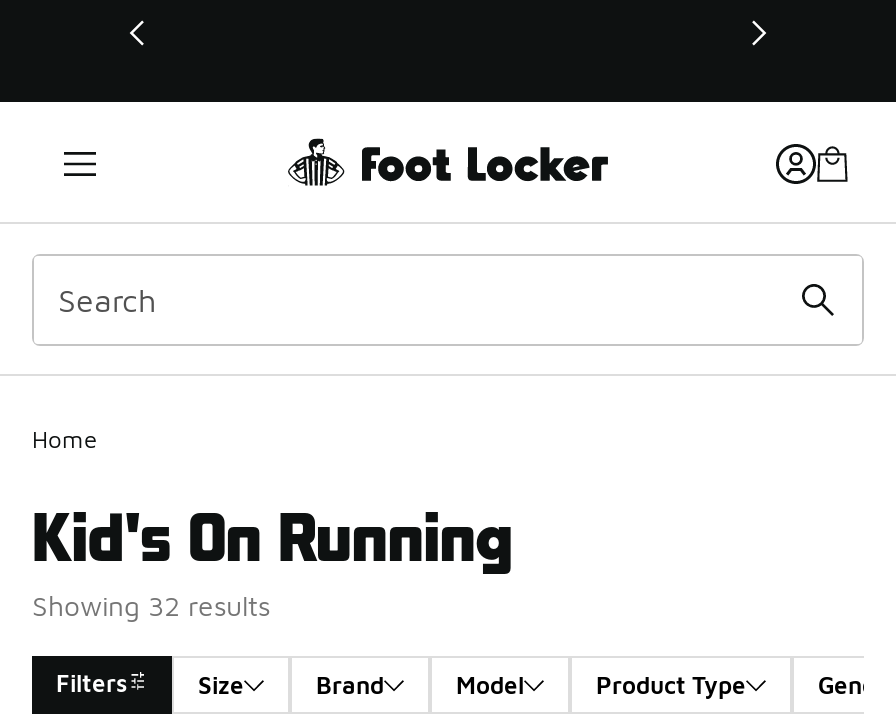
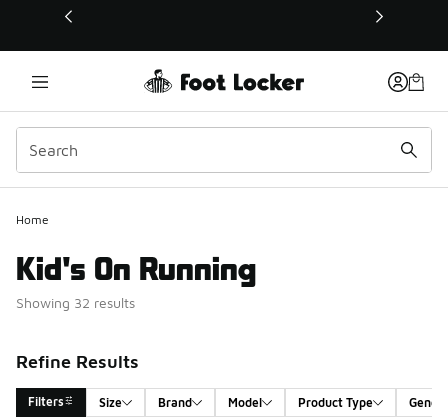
none -> [16,351,139,372] Refine Results

